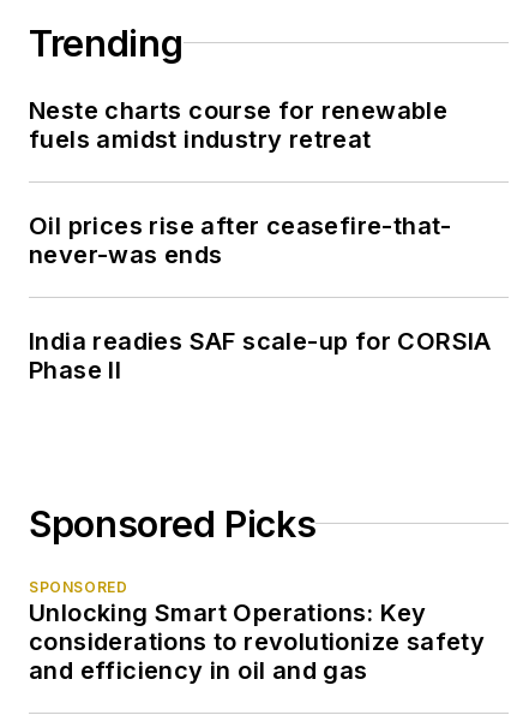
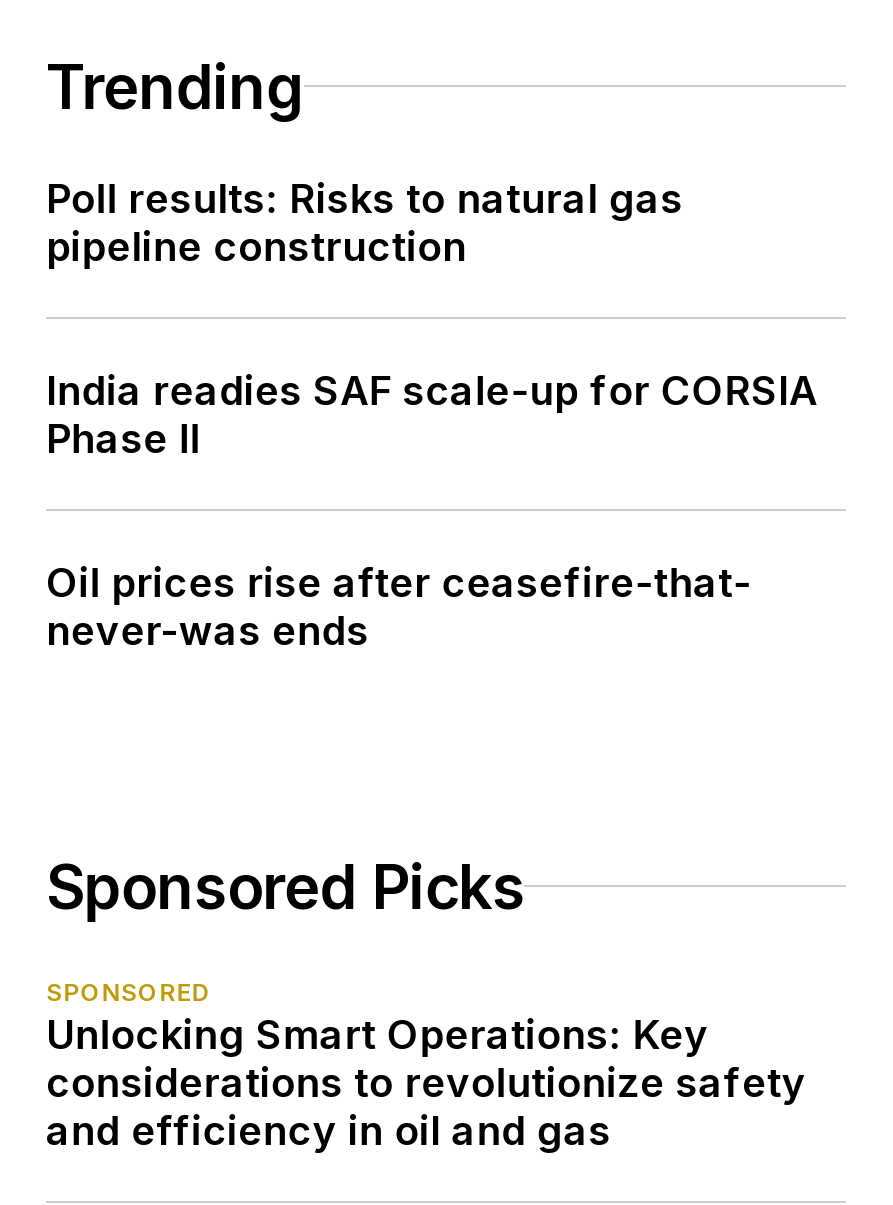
[29,96,448,153] Neste charts course for renewable | fuels amidst industry retreat -> [46,174,683,270] Poll results: Risks to natural gas | pipeline construction
moved [29,211,452,269] -> [46,558,752,654]: Oil prices rise after ceasefire-that- | never-was ends
moved [29,326,492,384] -> [46,366,818,462]: India readies SAF scale-up for CORSIA | Phase II

